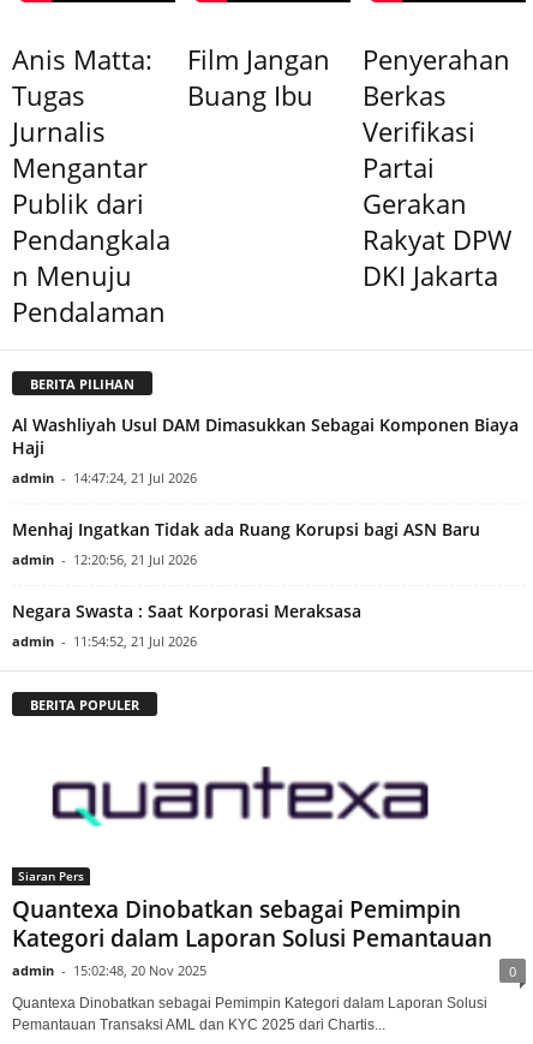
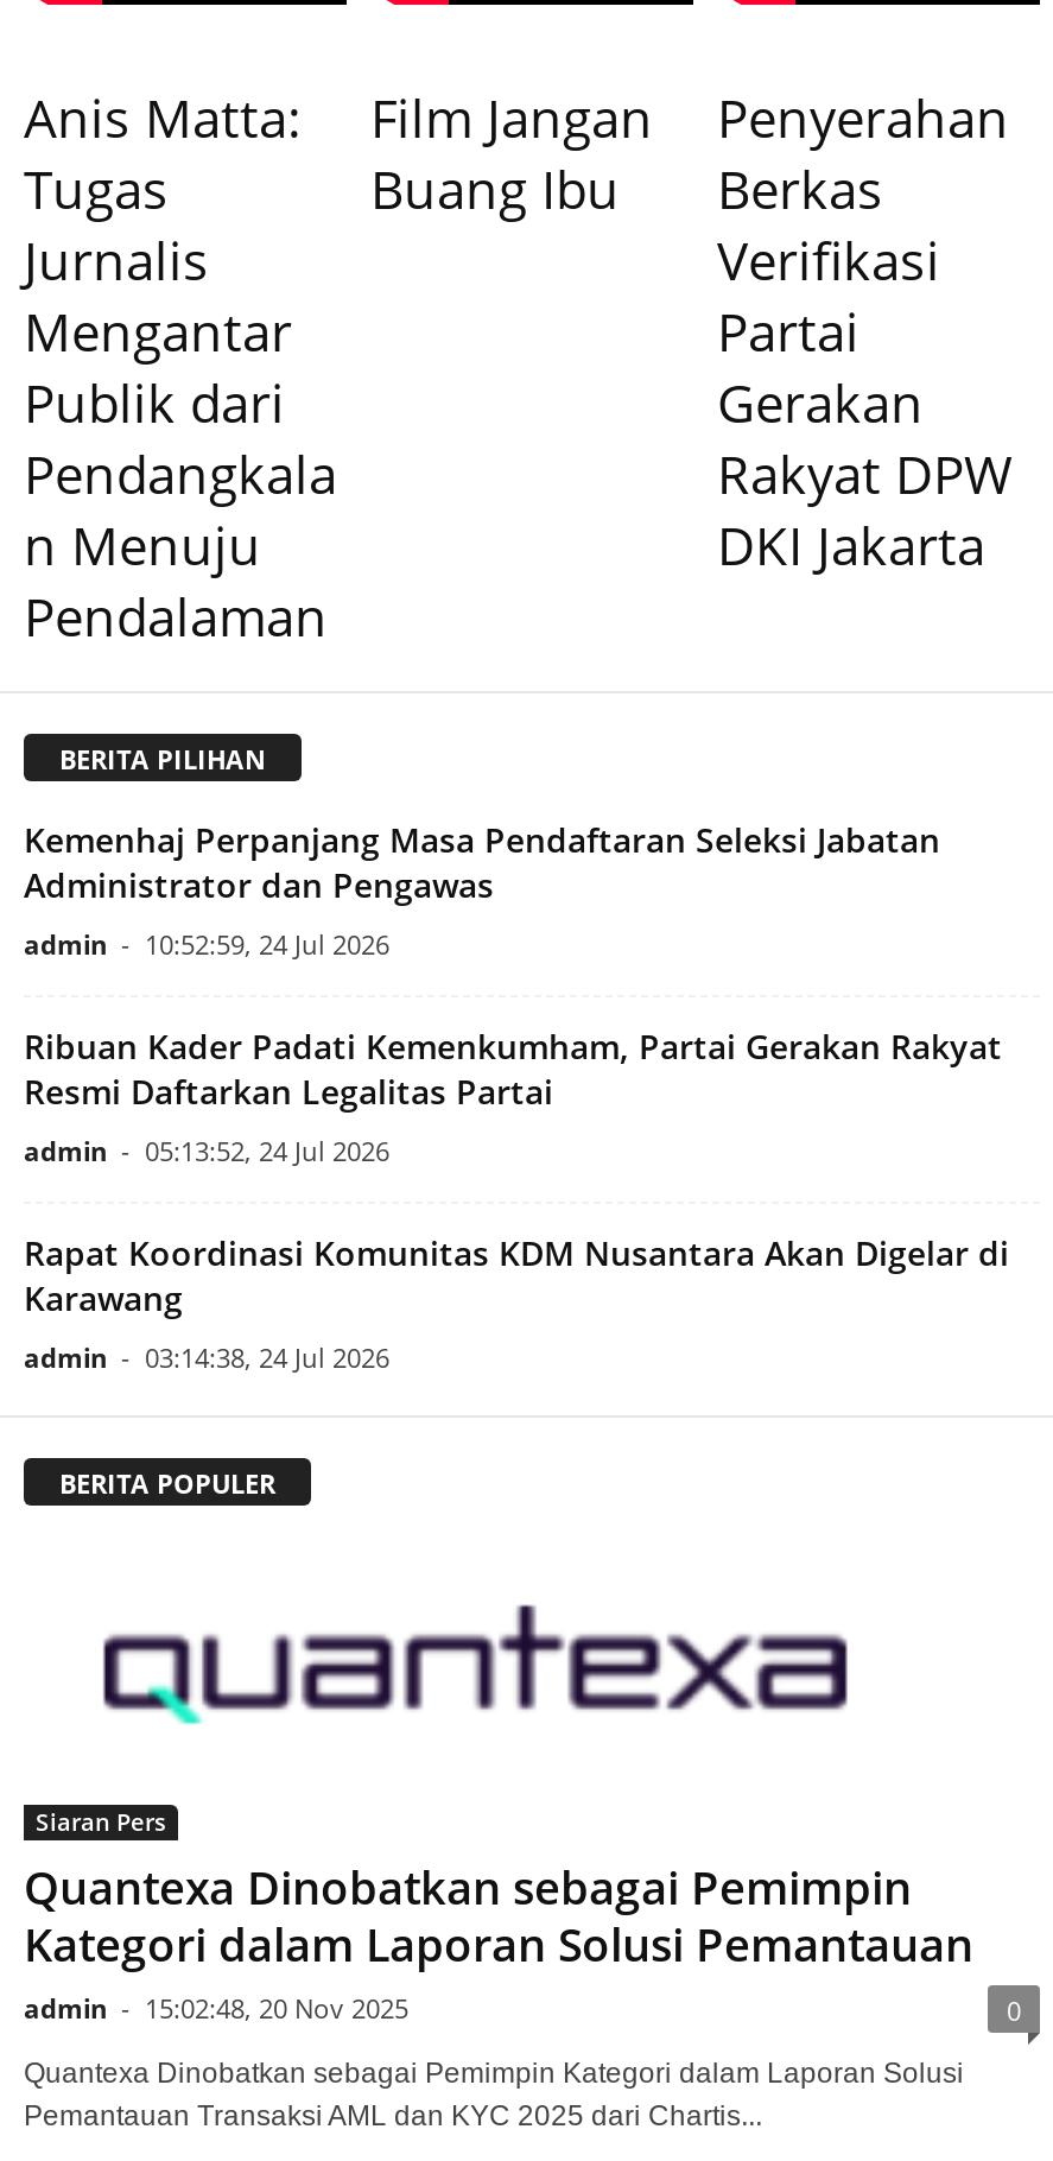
[12,414,519,487] Al Washliyah Usul DAM Dimasukkan Sebagai Komponen Biaya | Haji | admin - 14:47:24, 21 Jul 2026 -> [24,818,940,963] Kemenhaj Perpanjang Masa Pendaftaran Seleksi Jabatan | Administrator dan Pengawas | admin - 10:52:59, 24 Jul 2026
[12,518,480,569] Menhaj Ingatkan Tidak ada Ruang Korupsi bagi ASN Baru | admin - 12:20:56, 21 Jul 2026 -> [24,1024,1002,1169] Ribuan Kader Padati Kemenkumham, Partai Gerakan Rakyat | Resmi Daftarkan Legalitas Partai | admin - 05:13:52, 24 Jul 2026
[12,600,361,650] Negara Swasta : Saat Korporasi Meraksasa | admin - 11:54:52, 21 Jul 2026 -> [24,1231,1009,1376] Rapat Koordinasi Komunitas KDM Nusantara Akan Digelar di | Karawang | admin - 03:14:38, 24 Jul 2026

